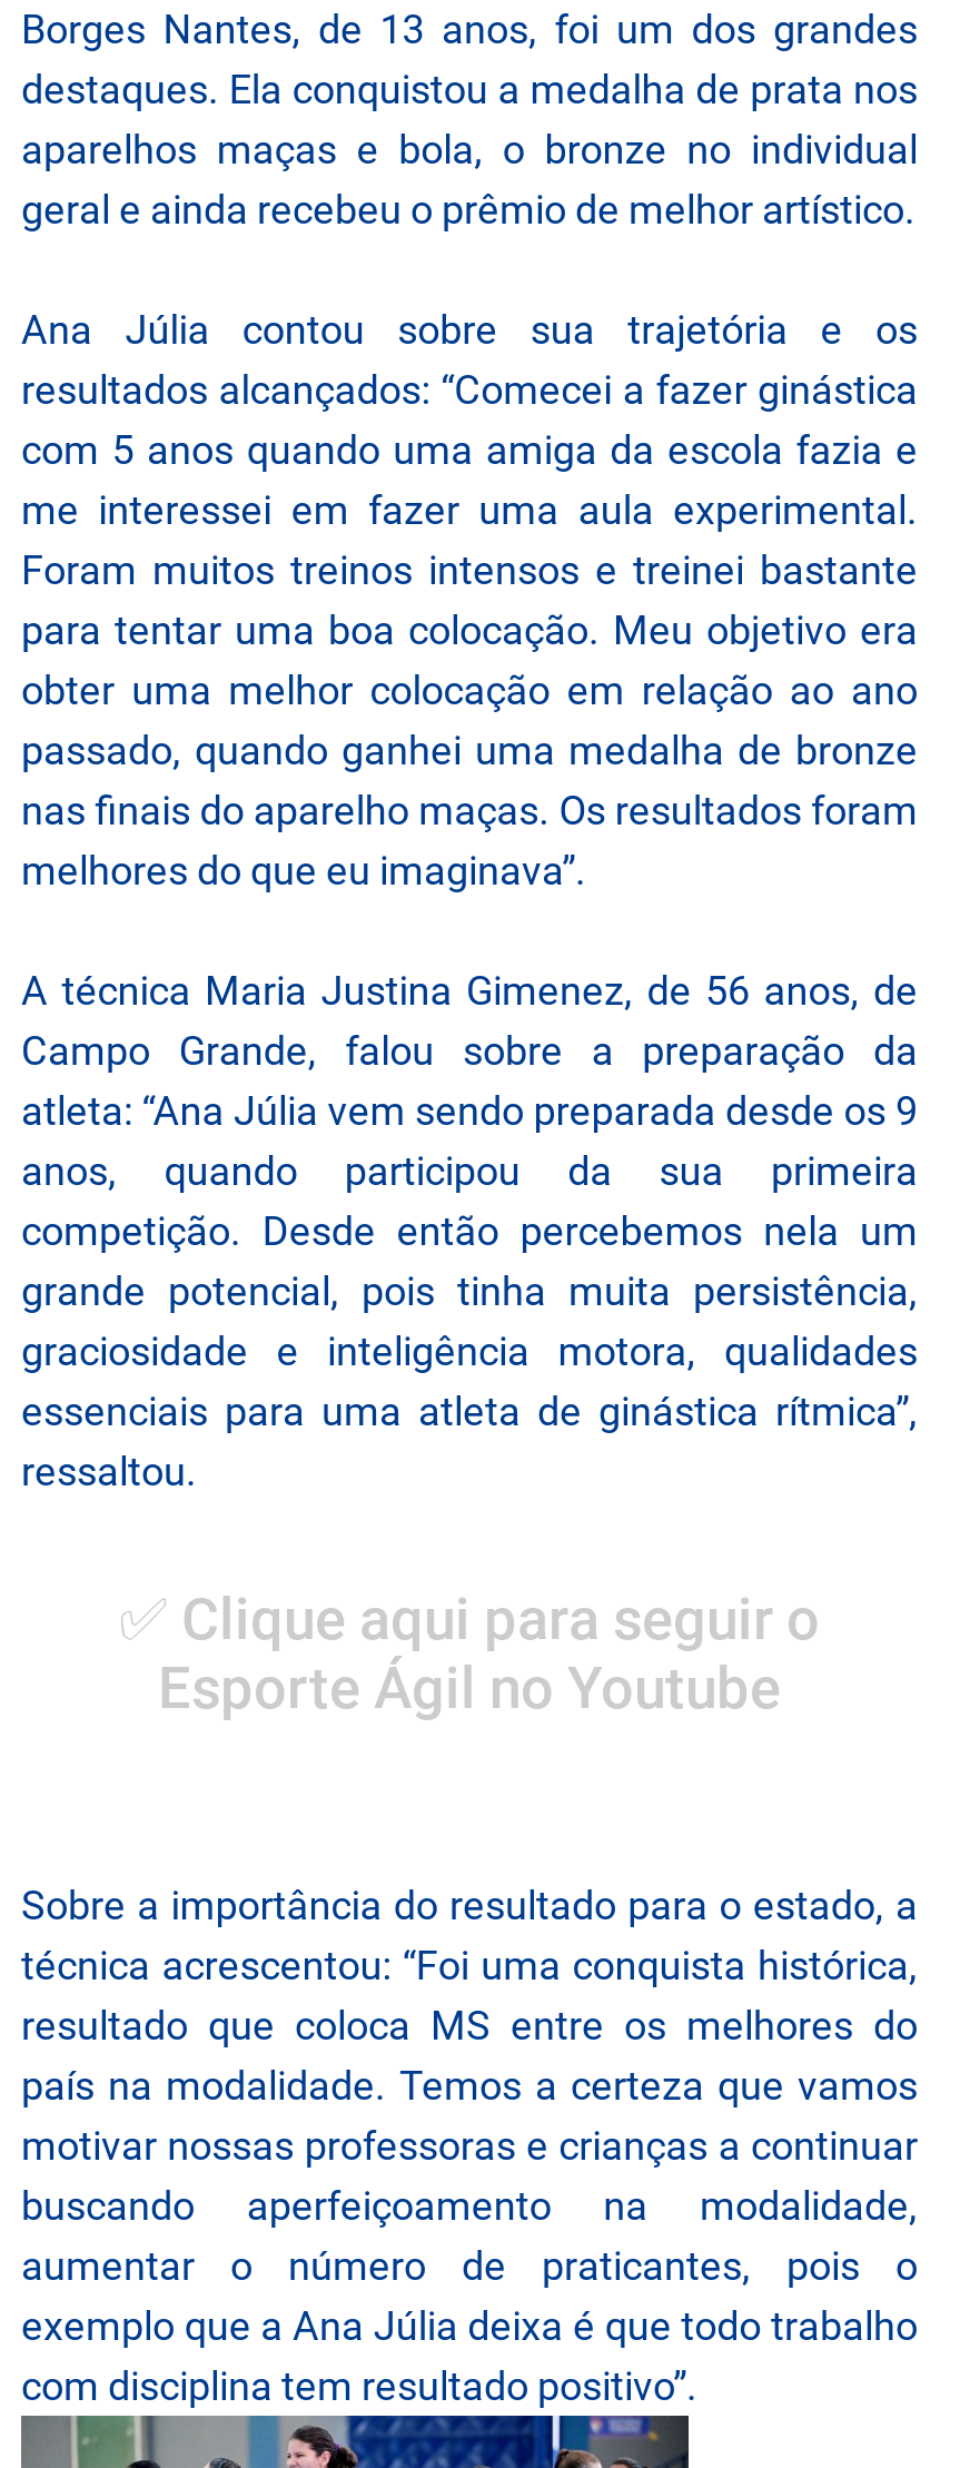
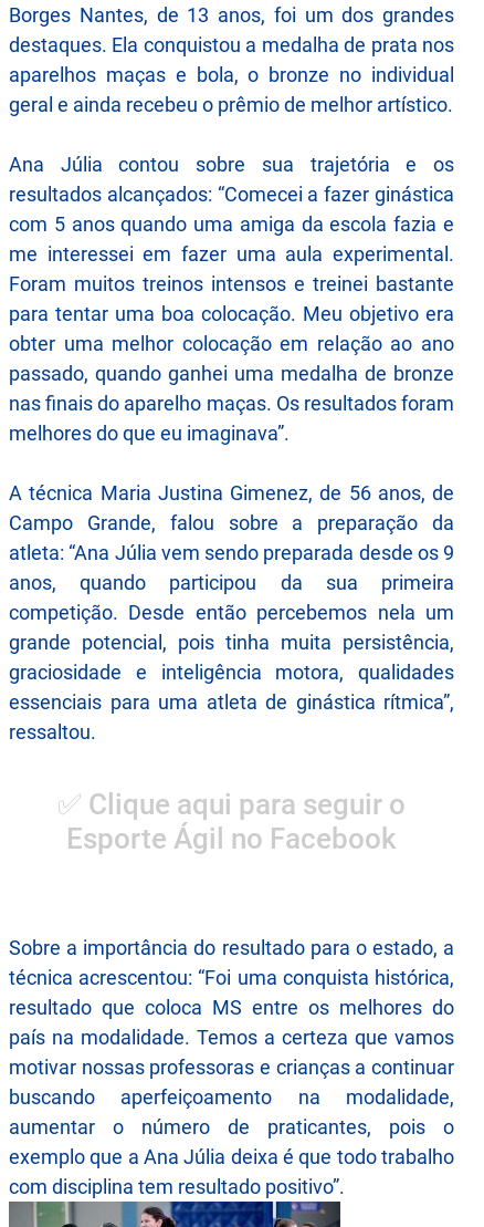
[158,1654,781,1721] Esporte Ágil no Youtube -> [66,822,397,855] Esporte Ágil no Facebook

